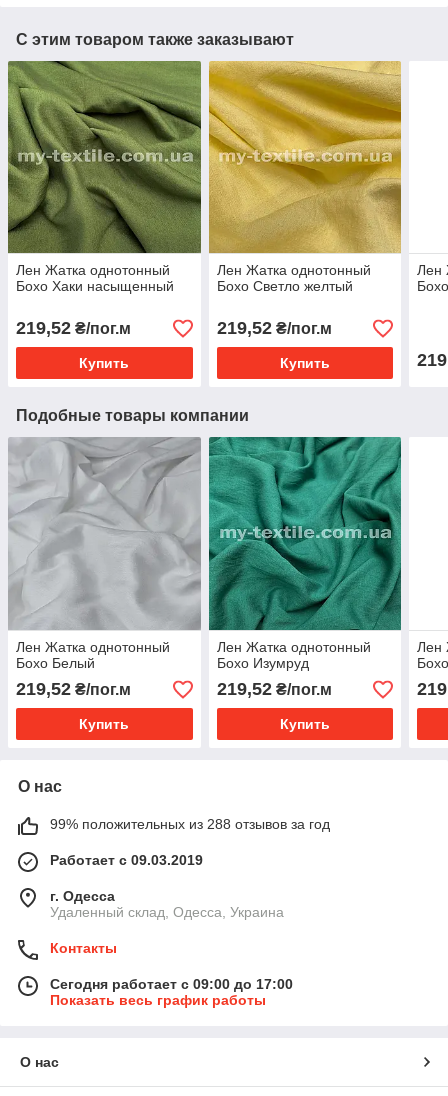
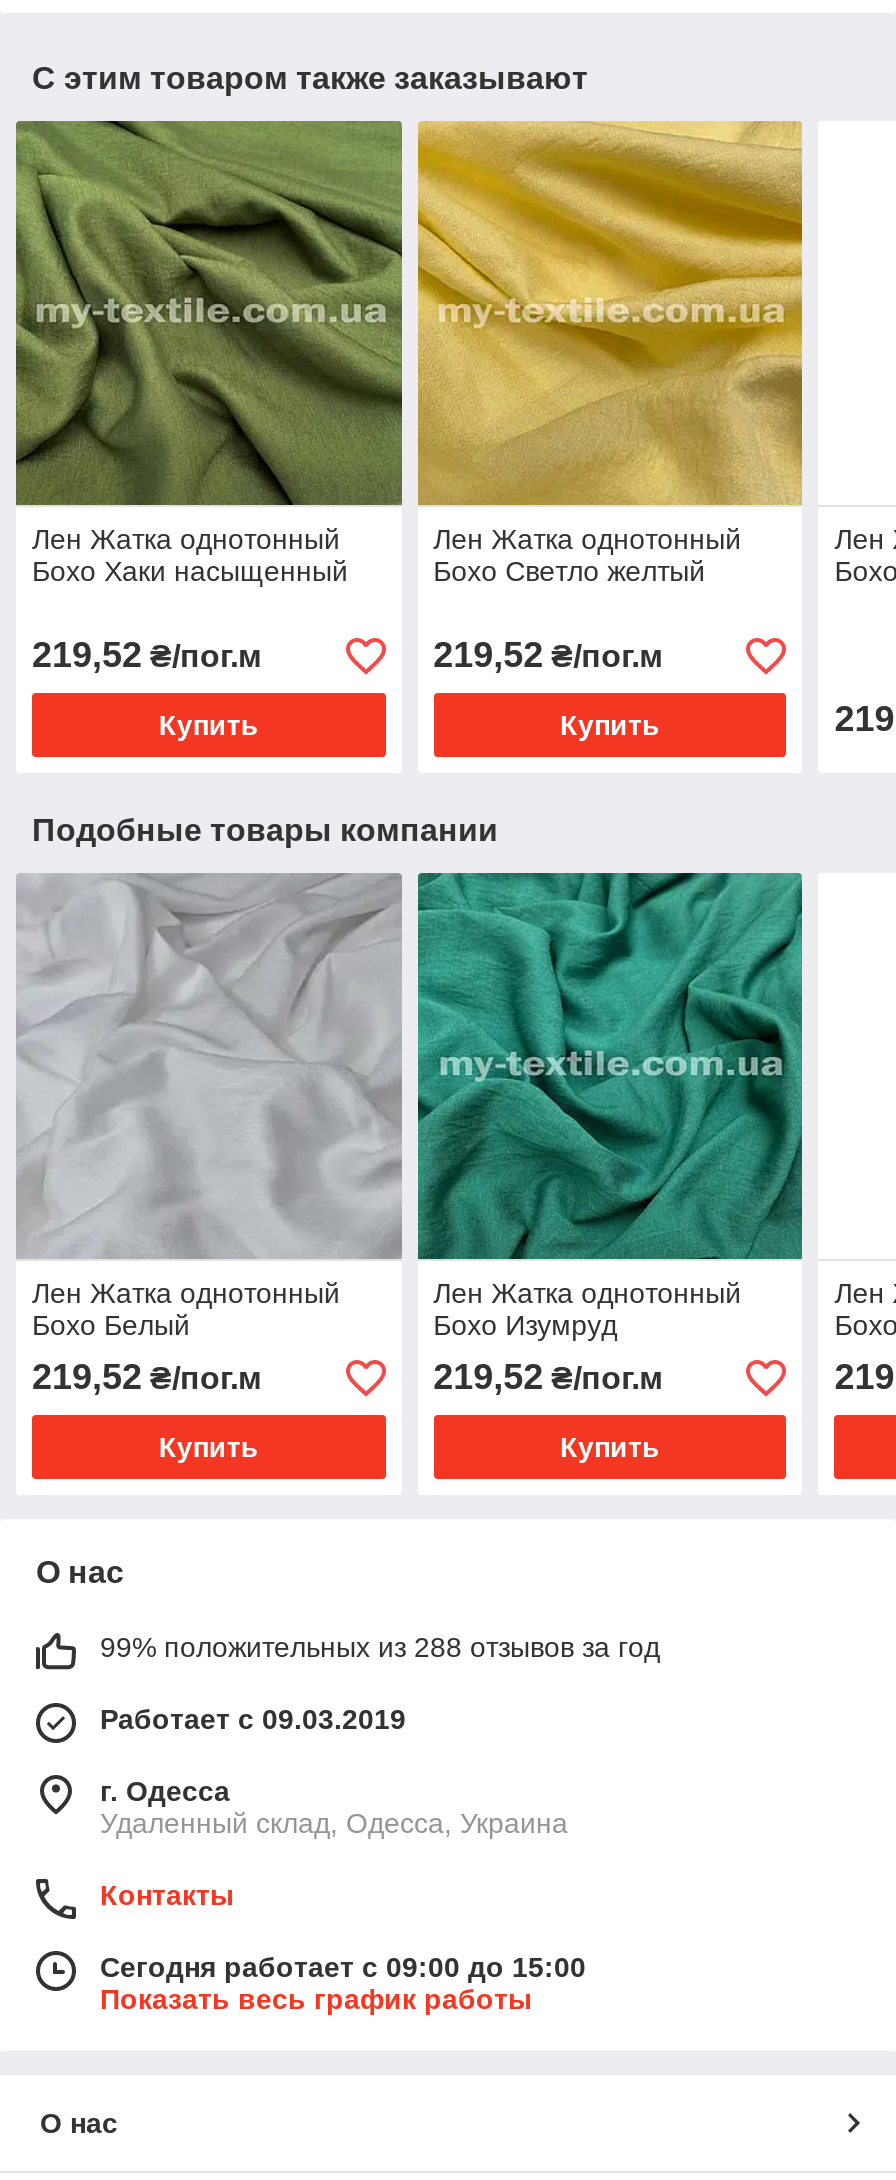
[50,976,293,992] Сегодня работает с 09:00 до 17:00 -> [100,1951,586,1983] Сегодня работает с 09:00 до 15:00

